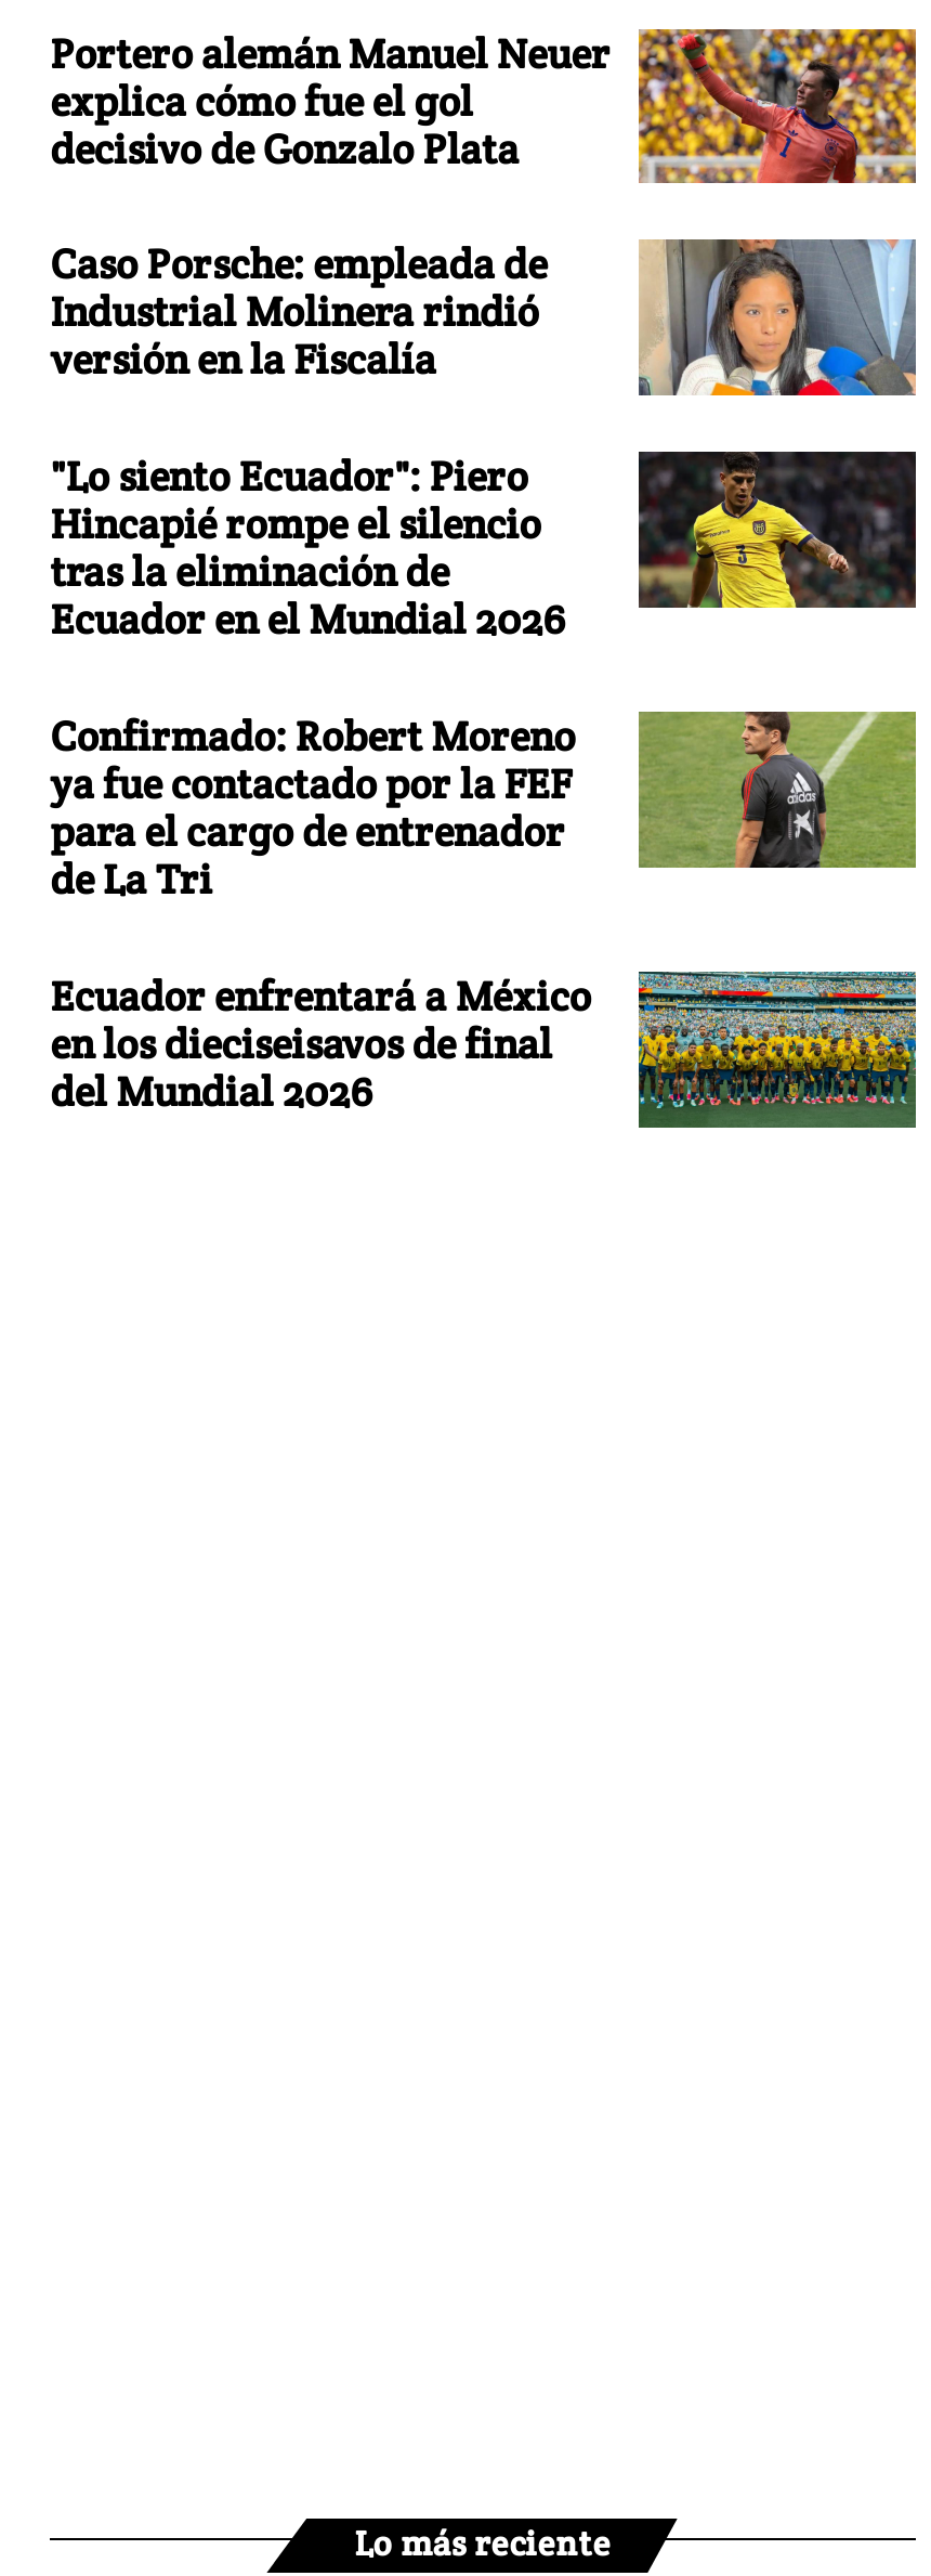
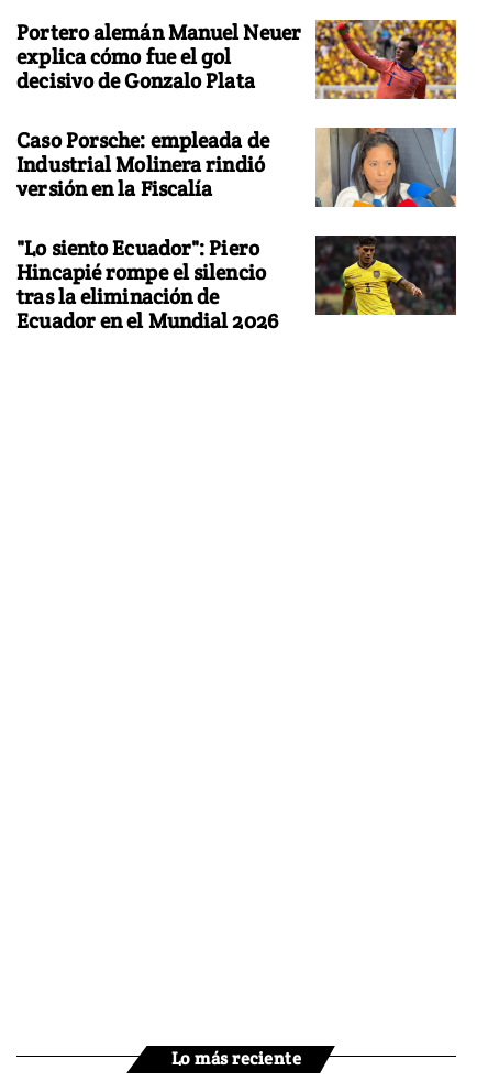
[50,710,916,1117] [image] | Confirmado: Robert Moreno | ya fue contactado por la FEF | para el cargo de entrenador | de La Tri | Ecuador enfrentará a México | en los dieciseisavos de final | del Mundial 2026 -> none
[637,970,918,1130] [image] -> none

